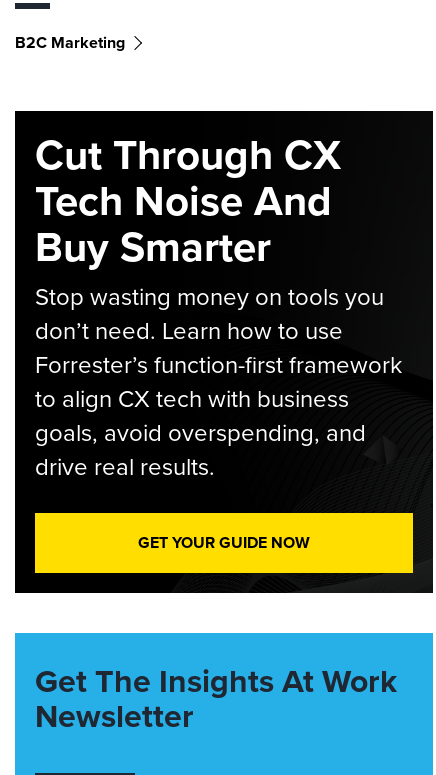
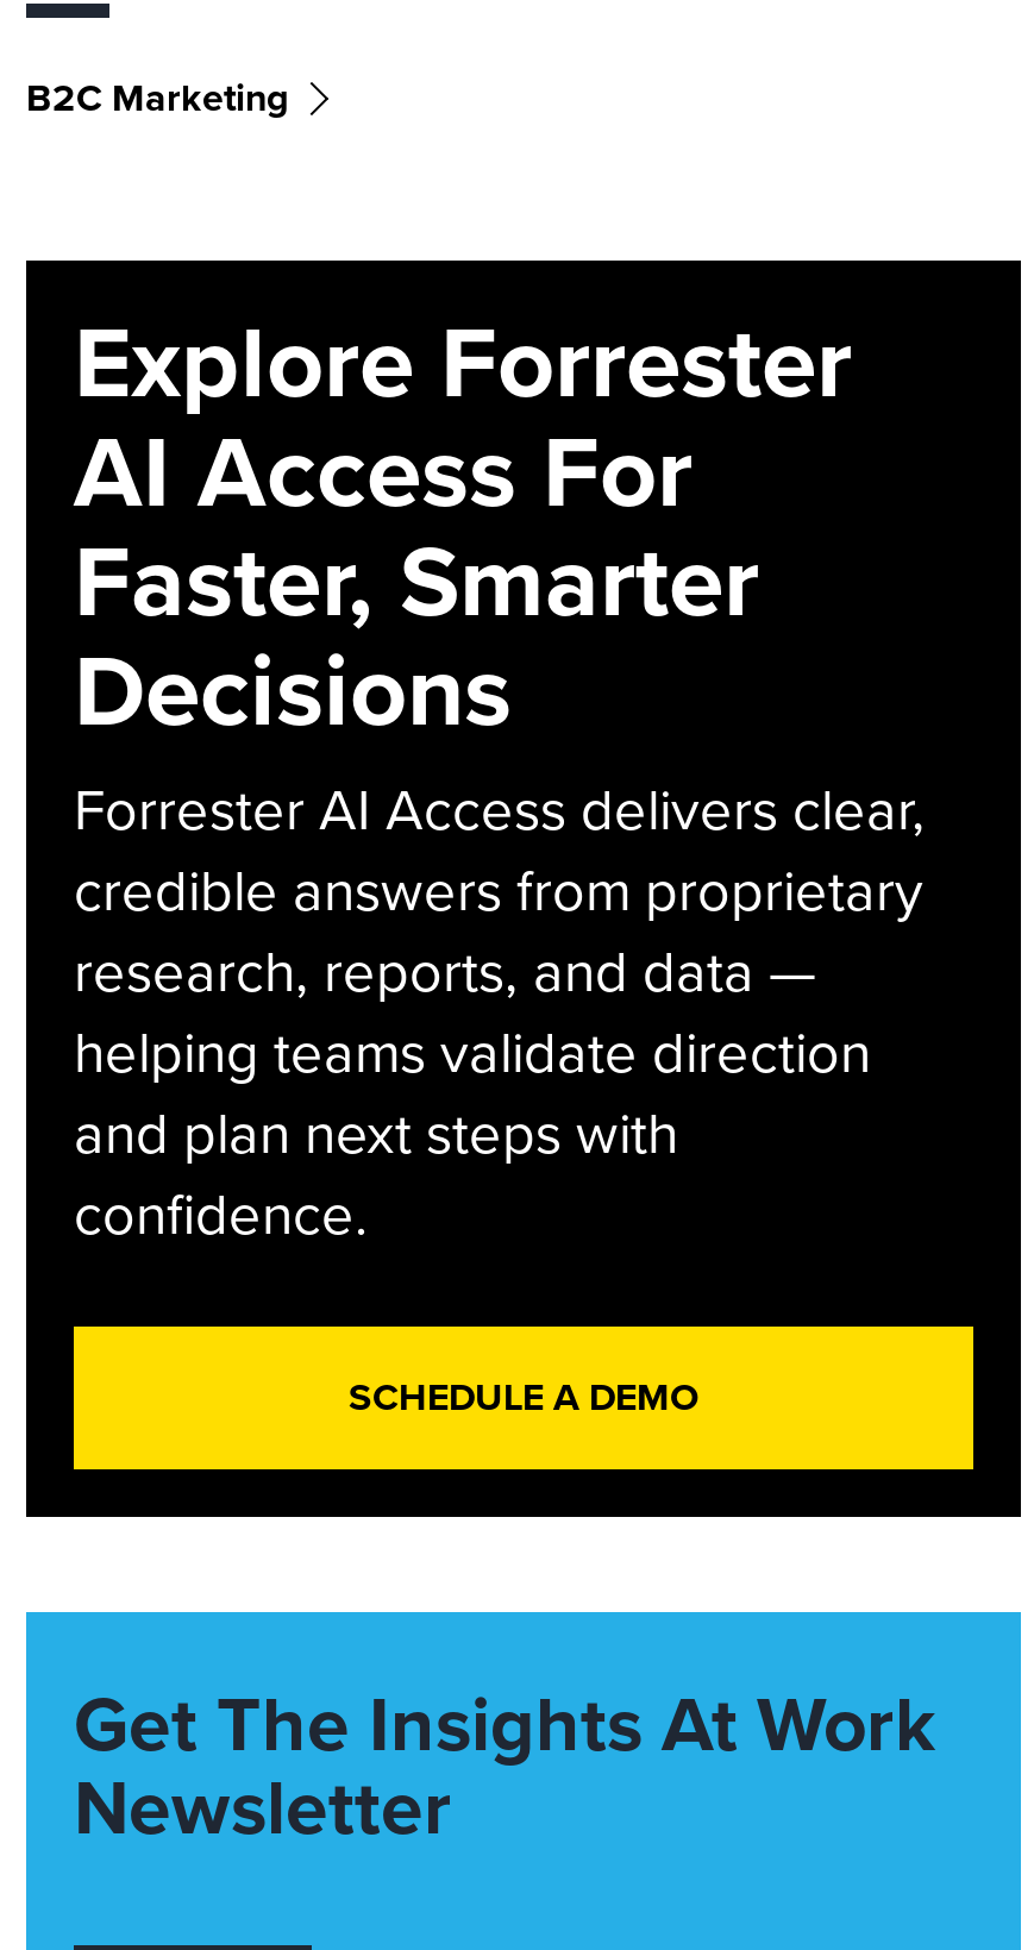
[35,124,402,483] Cut Through CX | Tech Noise And | Buy Smarter | Stop wasting money on tools you | don’t need. Learn how to use | Forrester’s function-first framework | to align CX tech with business | goals, avoid overspending, and | drive real results. -> [74,289,926,1258] Explore Forrester | AI Access For | Faster, Smarter | Decisions | Forrester AI Access delivers clear, | credible answers from proprietary | research, reports, and data — | helping teams validate direction | and plan next steps with | confidence.
[138,531,310,554] GET YOUR GUIDE NOW -> [349,1369,698,1424] SCHEDULE A DEMO

